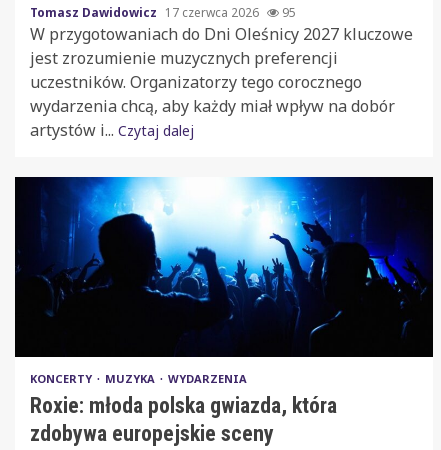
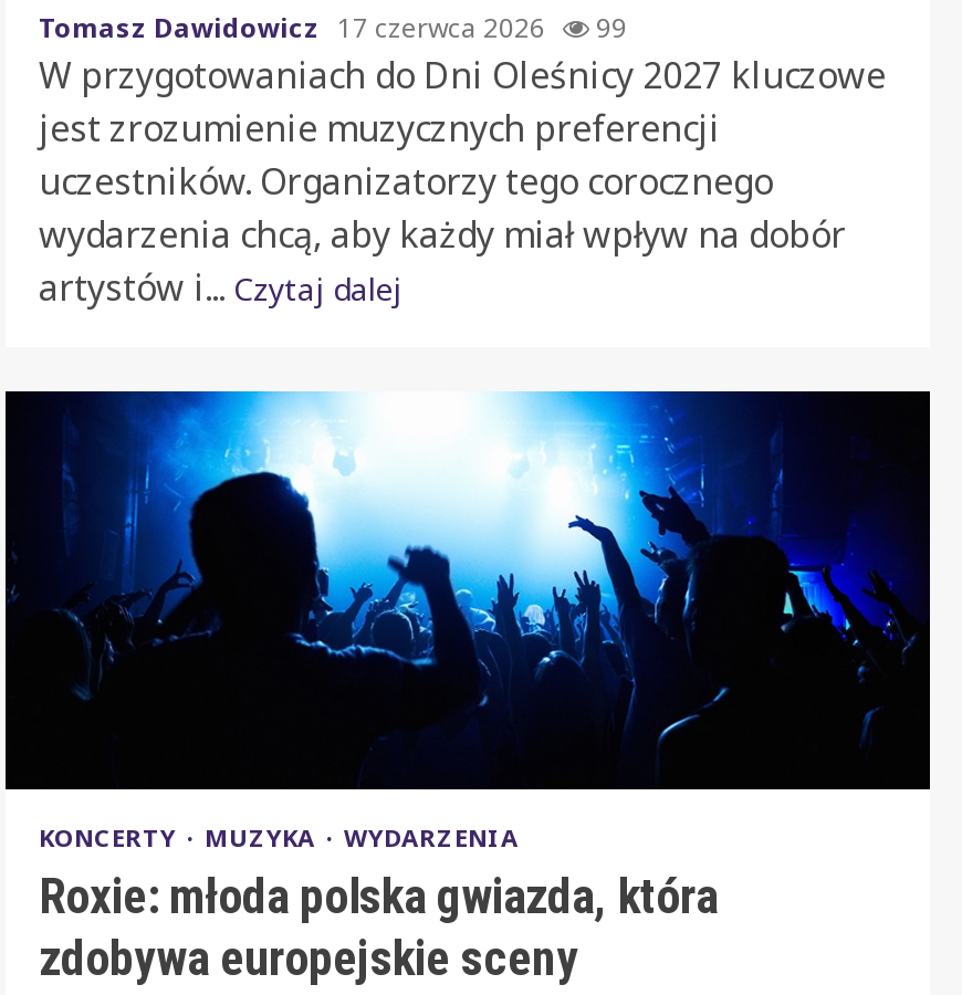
[30,4,296,21] Tomasz Dawidowicz 17 czerwca 2026 95 -> [39,9,627,46] Tomasz Dawidowicz 17 czerwca 2026 99

